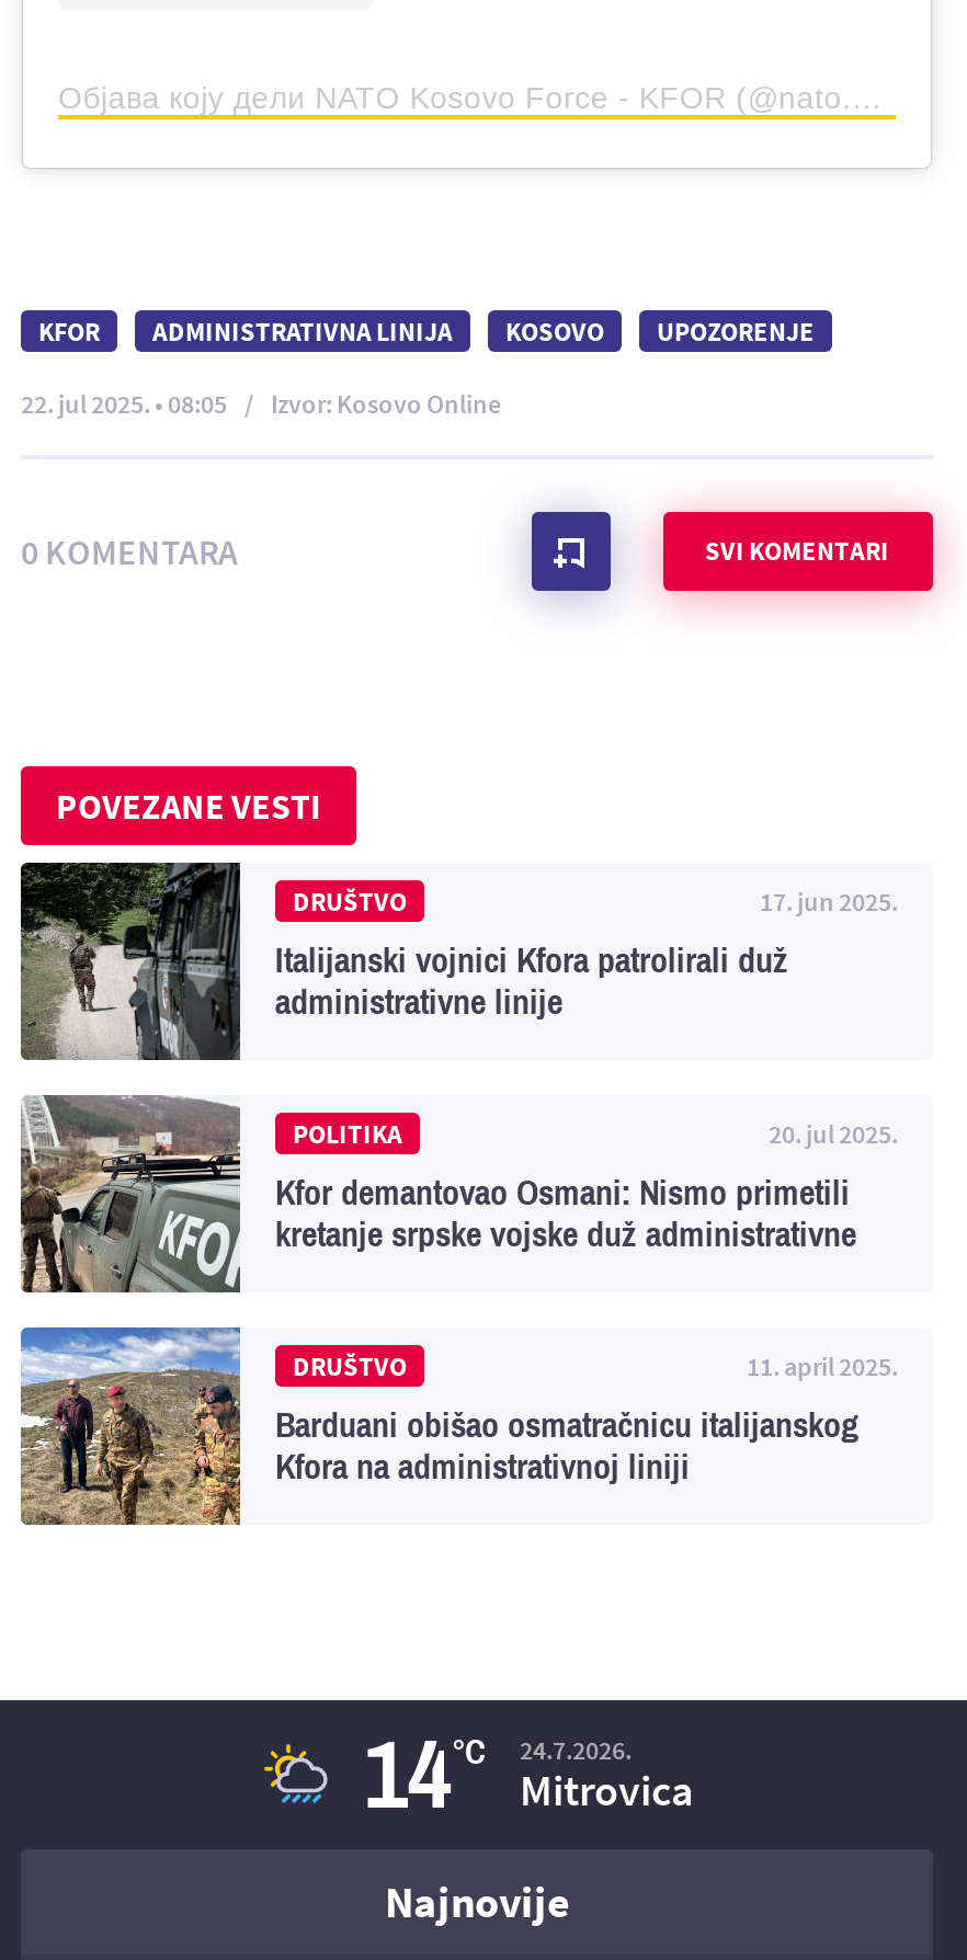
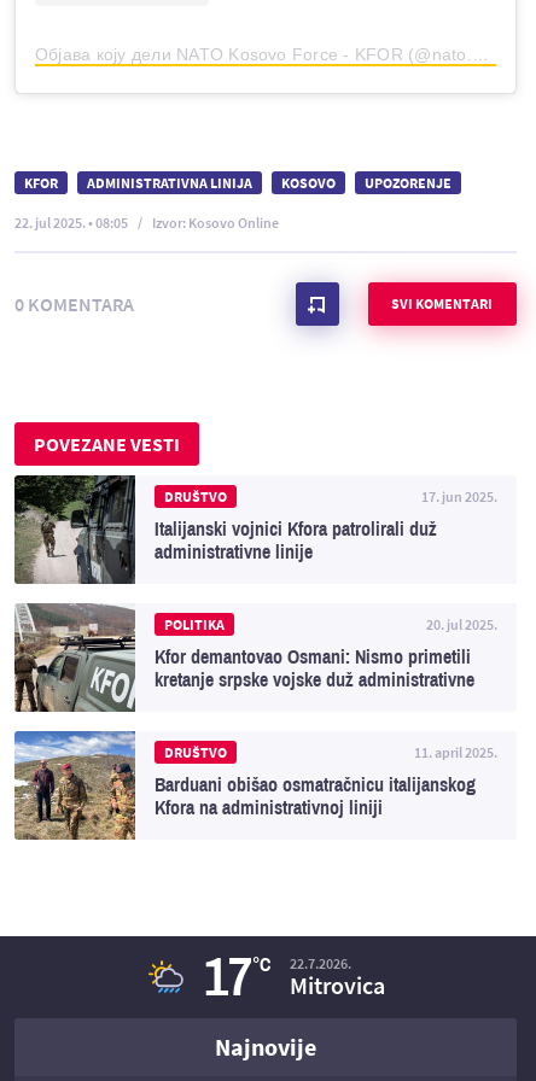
[364,1721,485,1827] 14°C -> [203,948,270,1006] 17°C
[520,1732,632,1765] 24.7.2026. -> [289,954,351,972] 22.7.2026.

